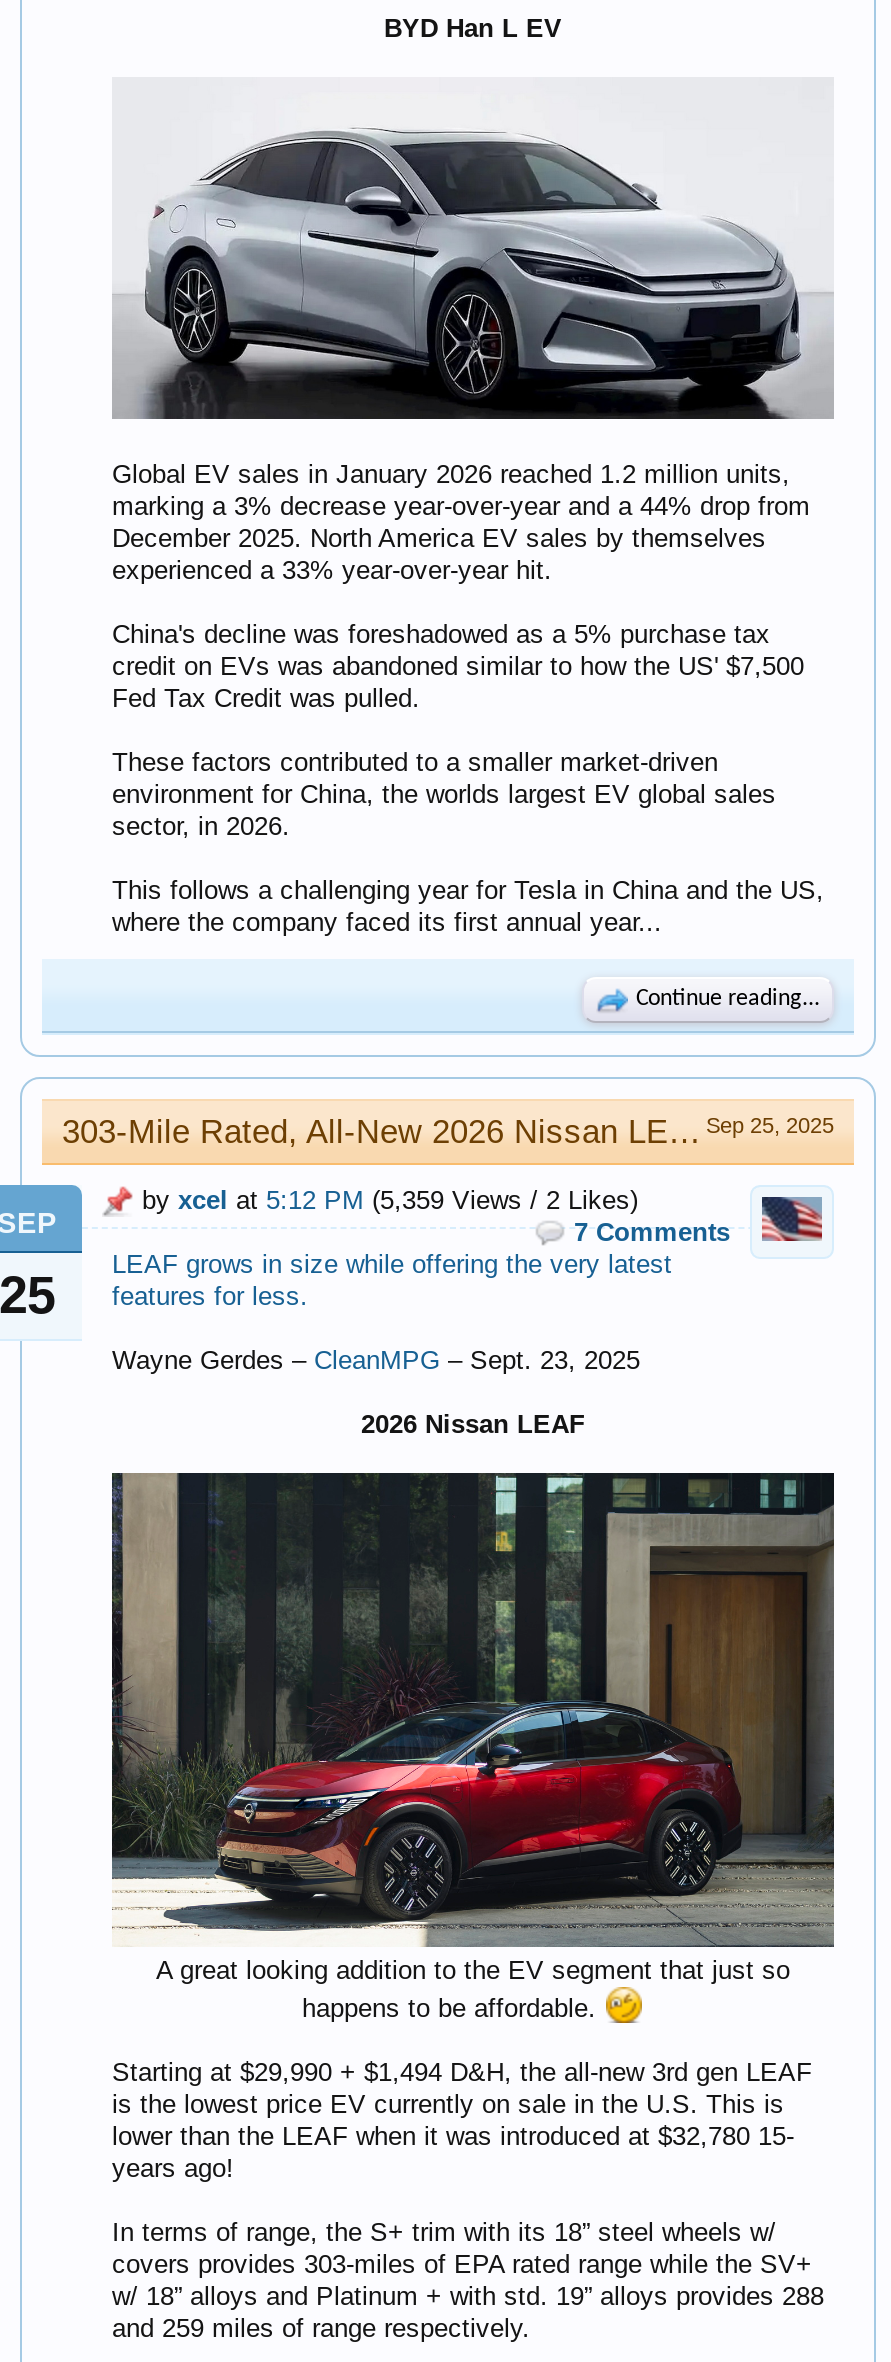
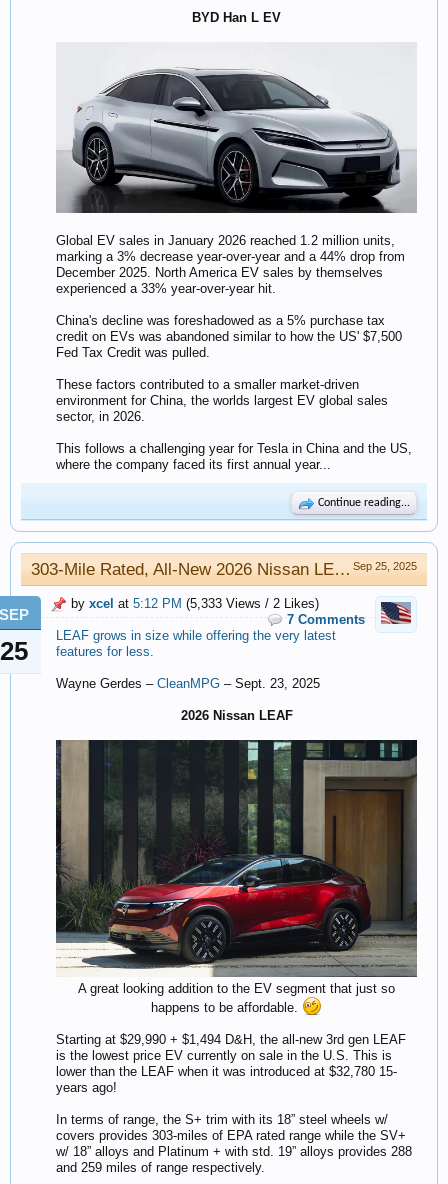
[142,1184,638,1214] by xcel at 5:12 PM (5,359 Views / 2 Likes) -> [71,596,319,611] by xcel at 5:12 PM (5,333 Views / 2 Likes)

